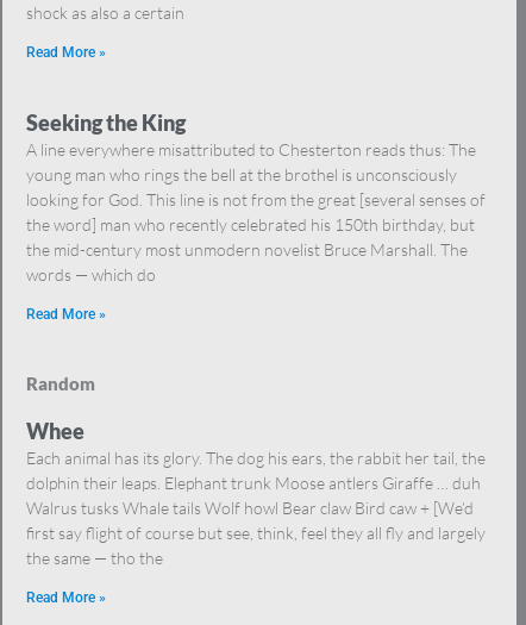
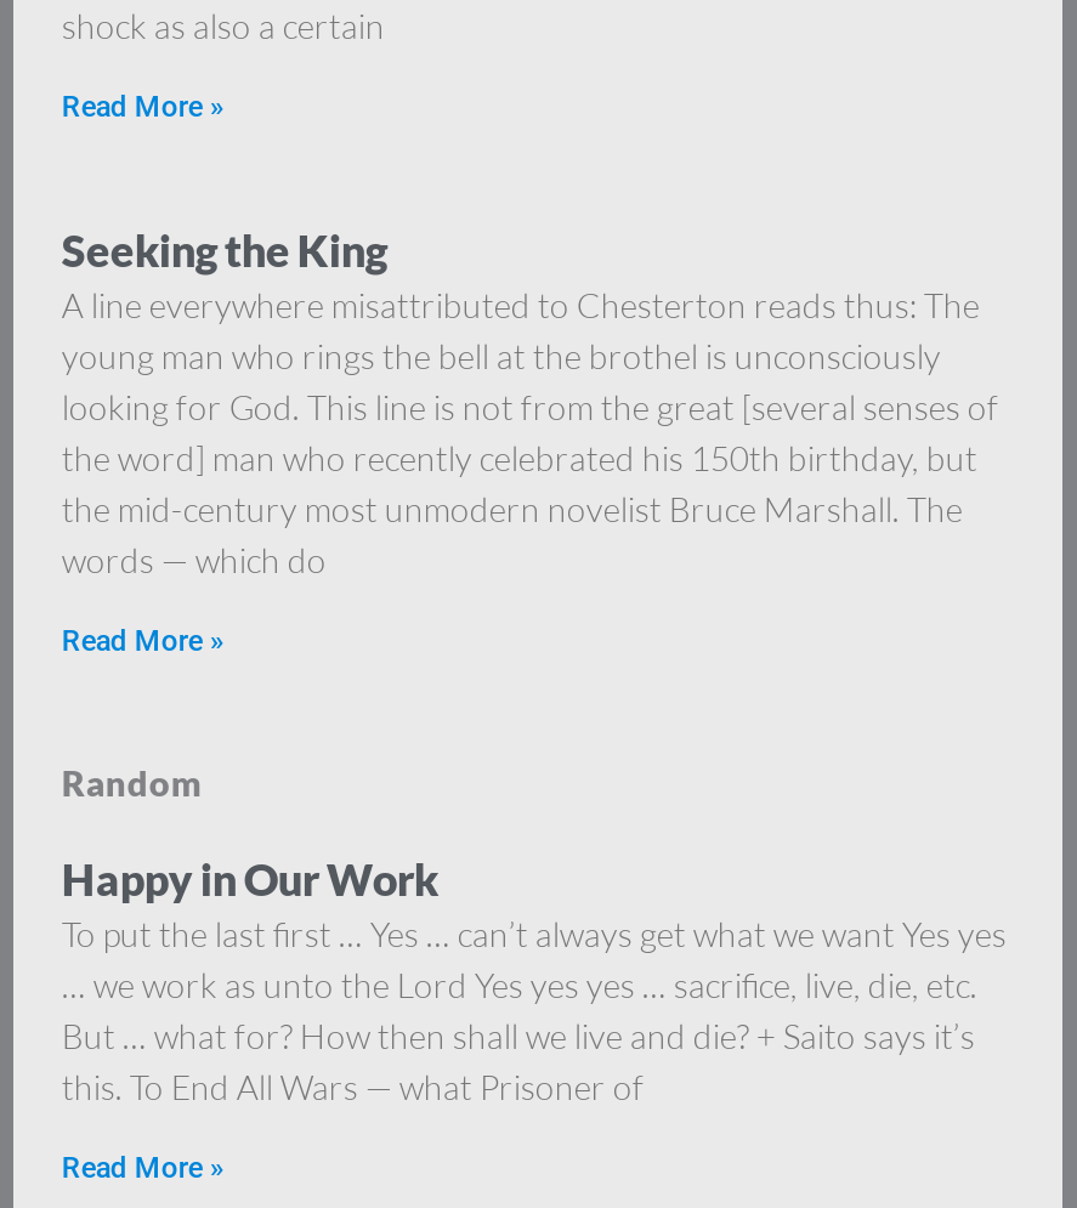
[26,418,485,568] Whee | Each animal has its glory. The dog his ears, the rabbit her tail, the | dolphin their leaps. Elephant trunk Moose antlers Giraffe … duh | Walrus tusks Whale tails Wolf howl Bear claw Bird caw + [We’d | first say flight of course but see, think, feel they all fly and largely | the same — tho the -> [62,853,1006,1108] Happy in Our Work | To put the last first … Yes … can’t always get what we want Yes yes | … we work as unto the Lord Yes yes yes … sacrifice, live, die, etc. | But … what for? How then shall we live and die? + Saito says it’s | this. To End All Wars — what Prisoner of

